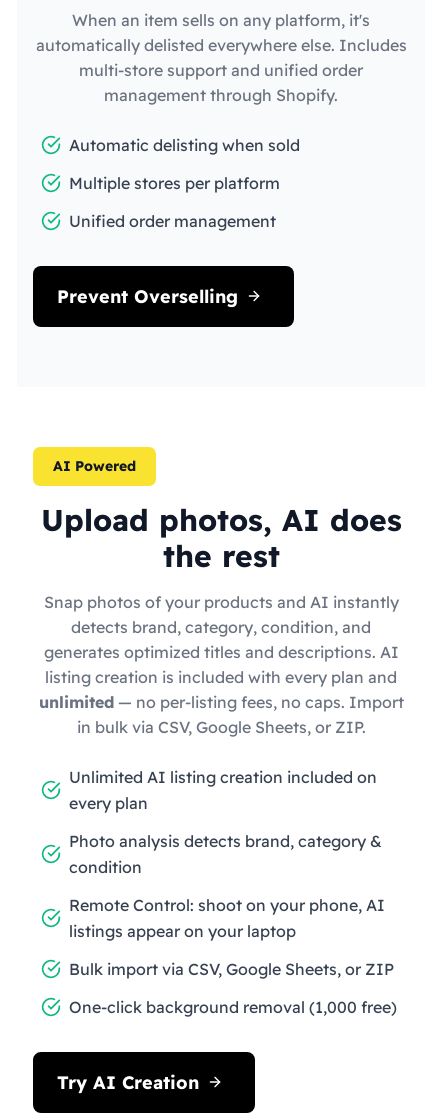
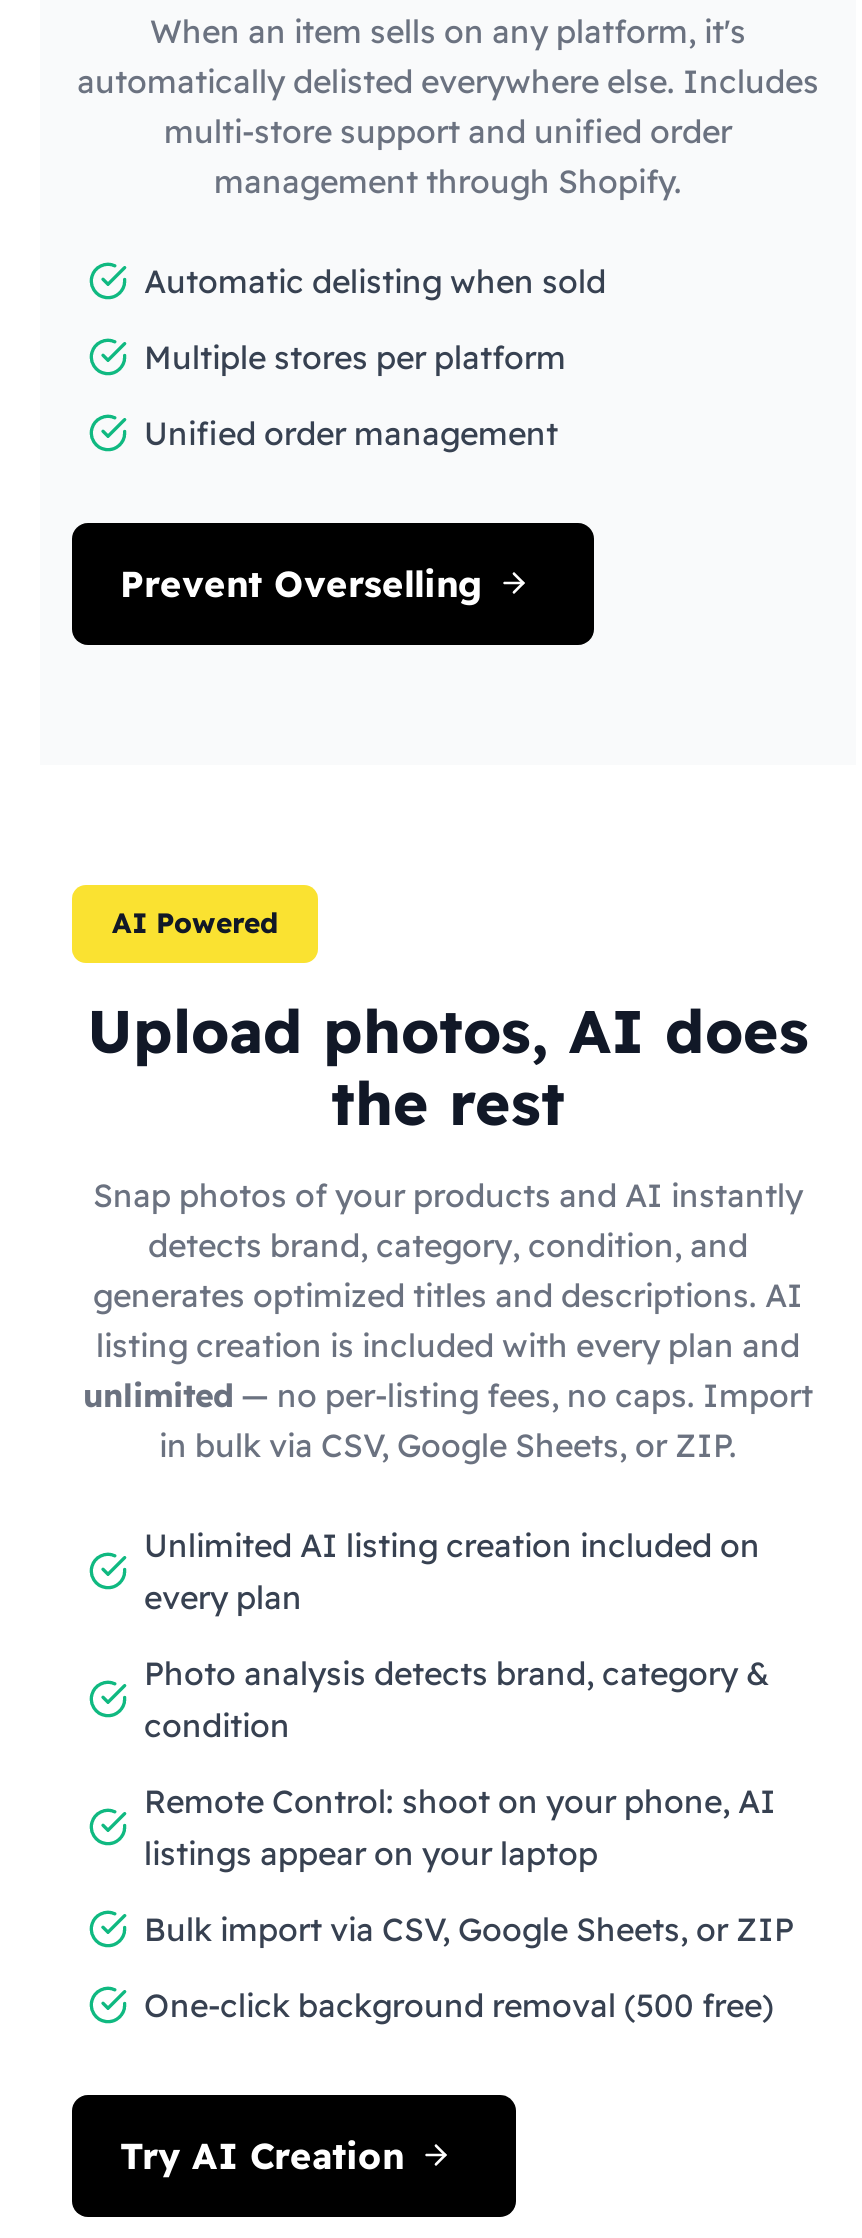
[69,997,397,1017] One-click background removal (1,000 free) -> [144,1985,774,2025] One-click background removal (500 free)

